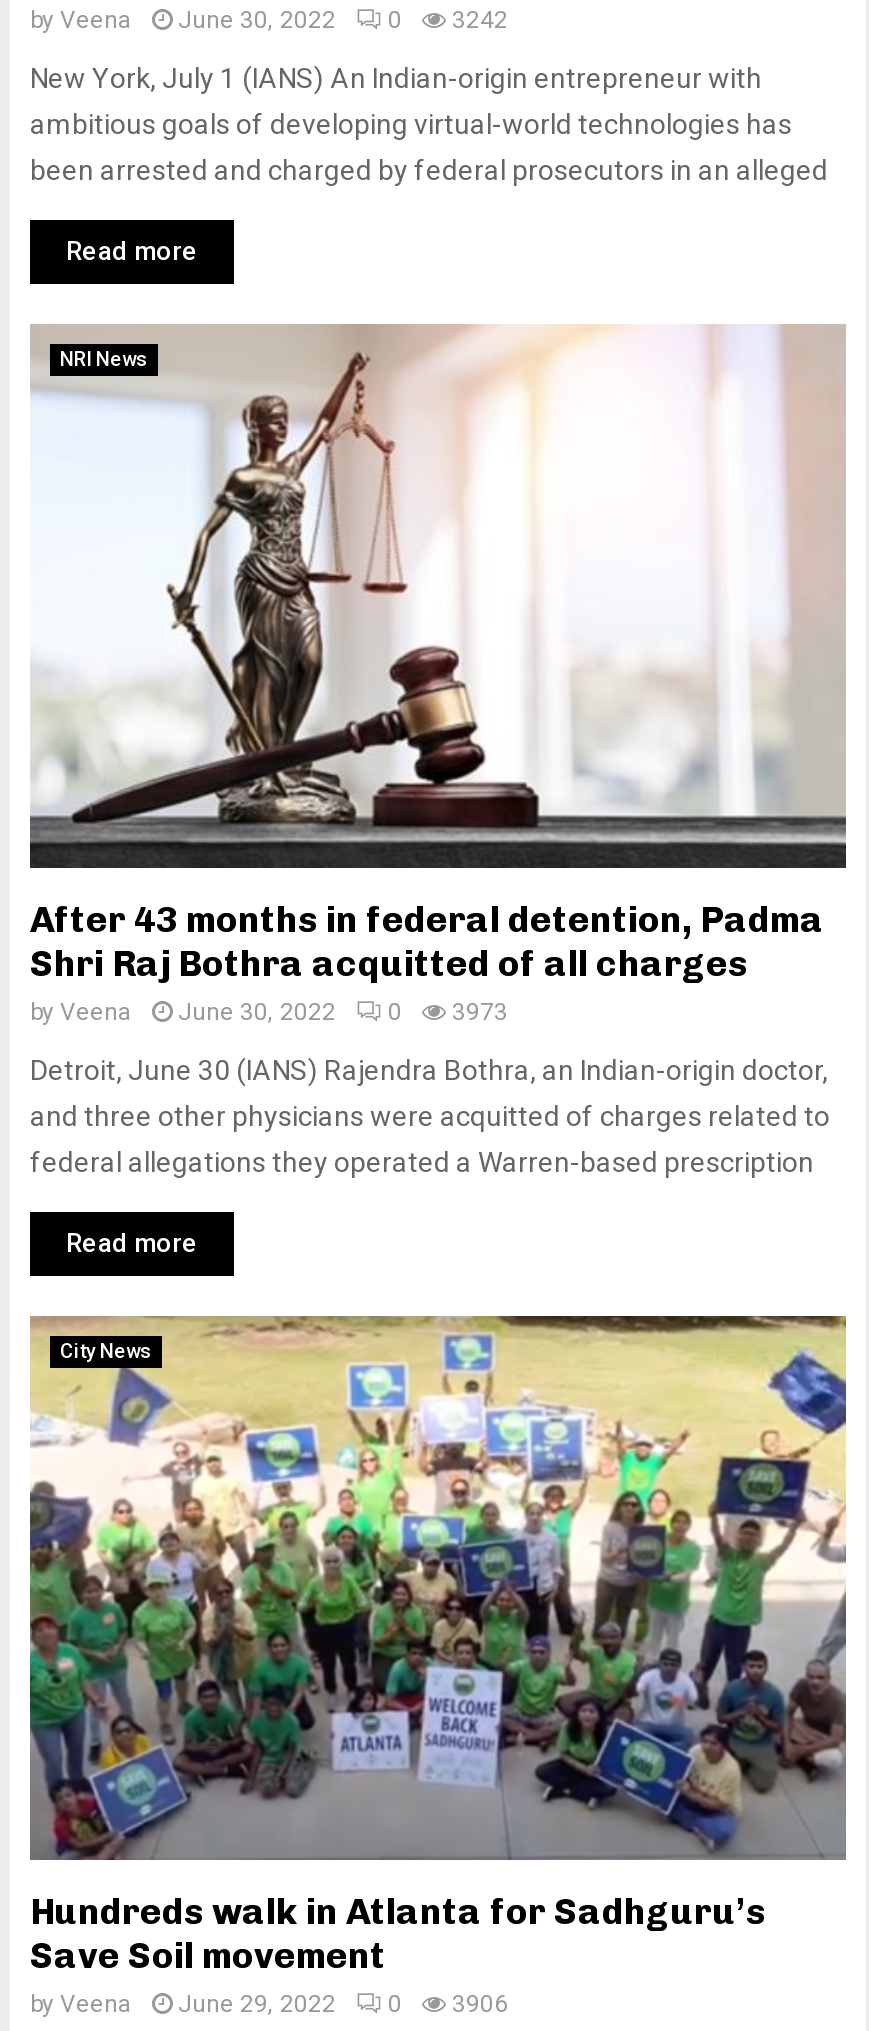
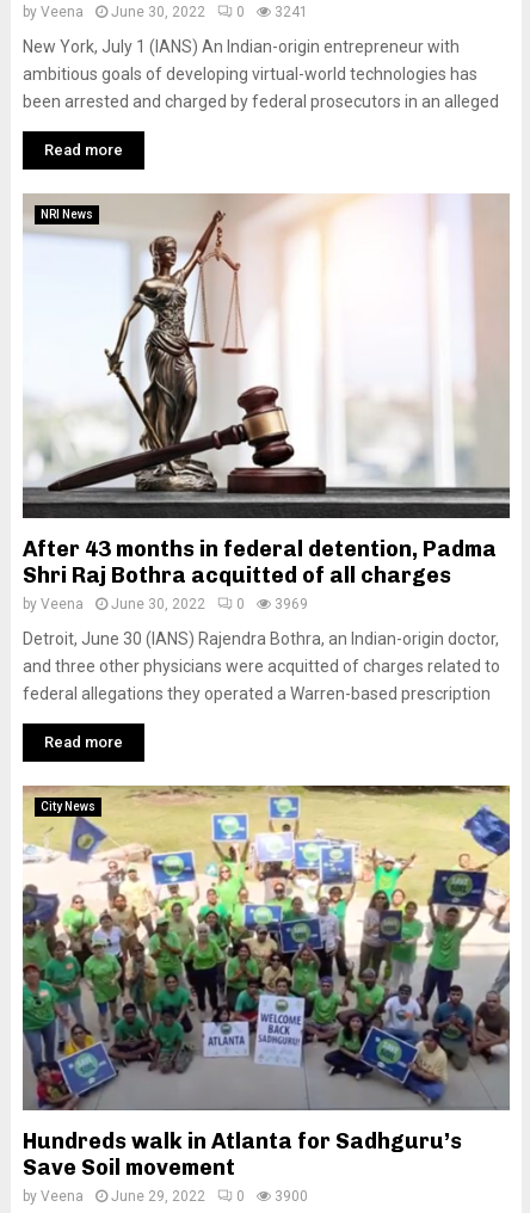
[30,6,508,34] by Veena June 30, 2022 0 3242 -> [23,4,308,20] by Veena June 30, 2022 0 3241
[30,998,508,1026] by Veena June 30, 2022 0 3973 -> [23,596,308,612] by Veena June 30, 2022 0 3969
[30,1990,508,2018] by Veena June 29, 2022 0 3906 -> [23,1188,308,1205] by Veena June 29, 2022 0 3900

